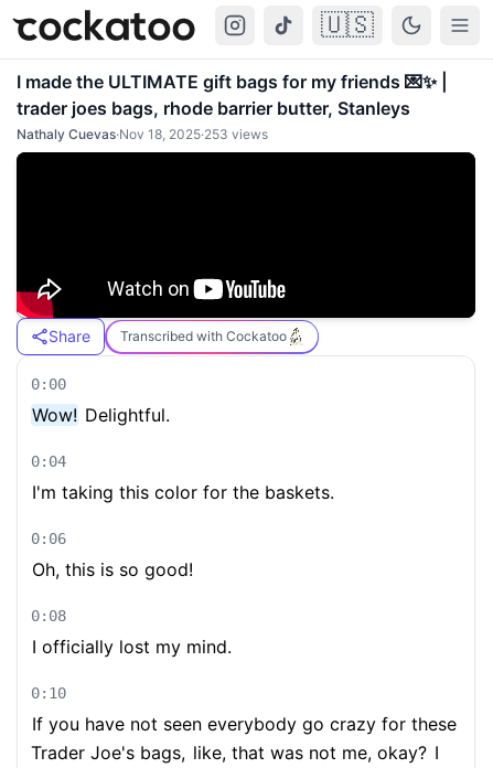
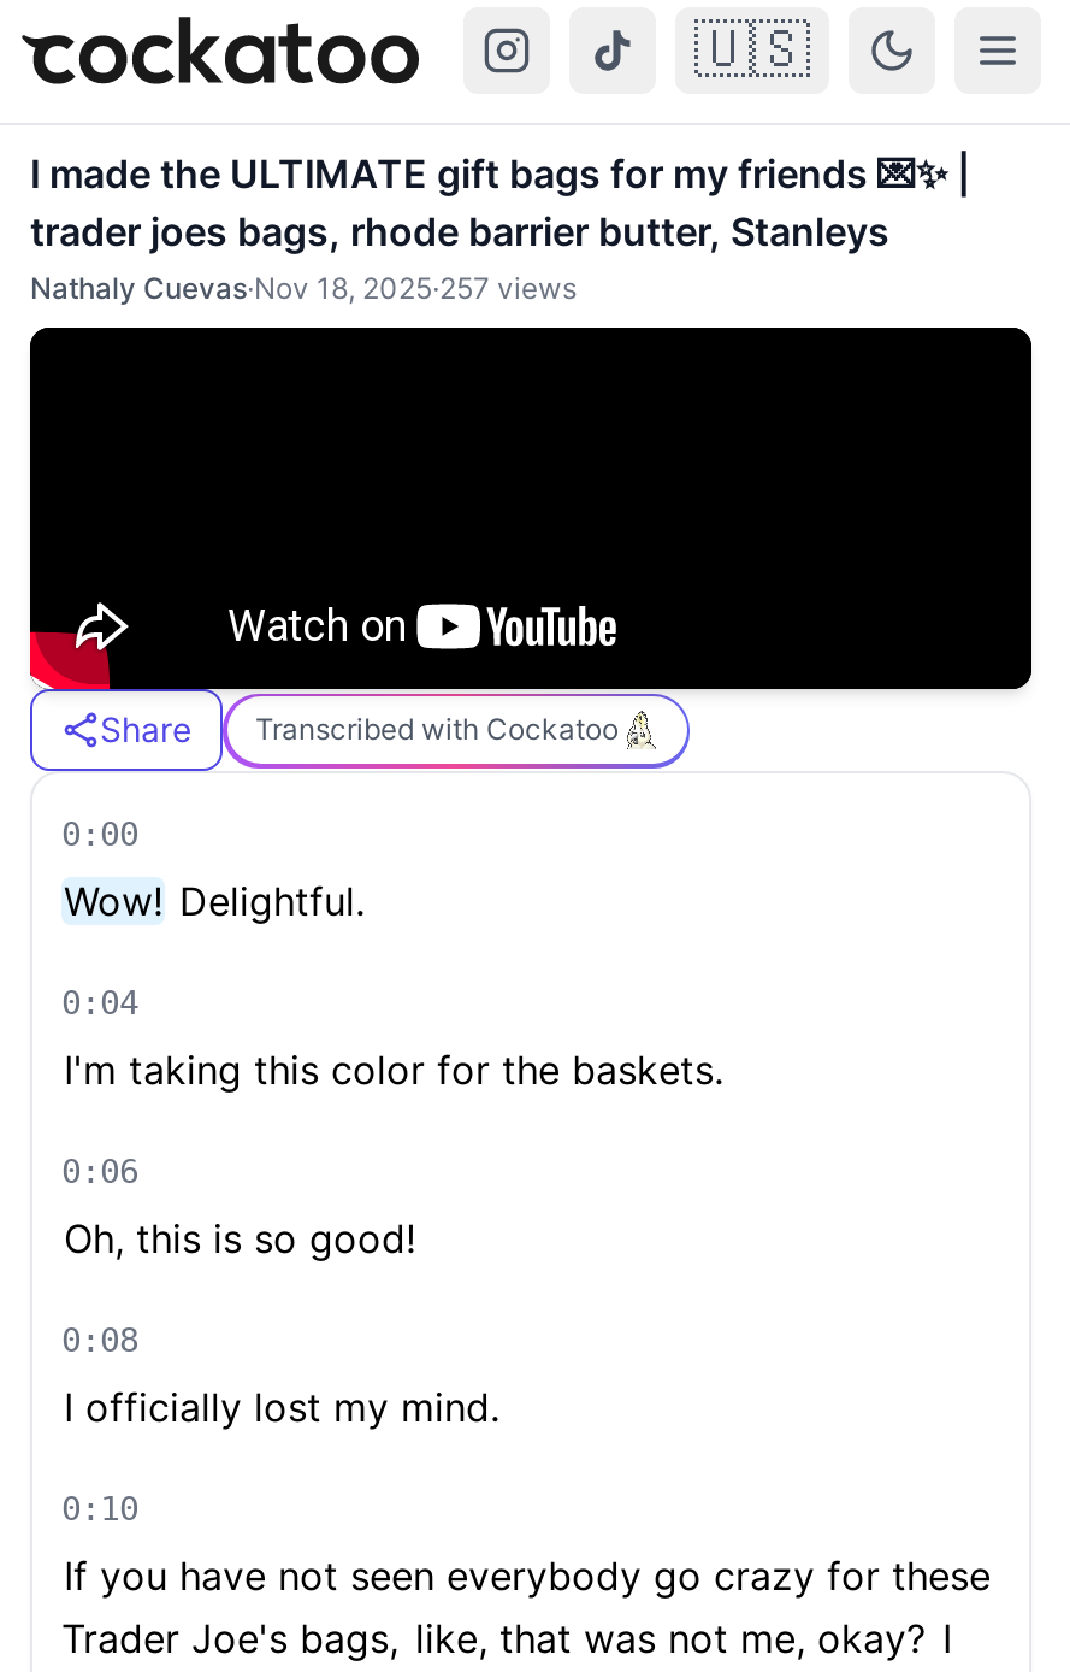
[17,126,268,142] Nathaly Cuevas·Nov 18, 2025·253 views -> [30,270,577,306] Nathaly Cuevas·Nov 18, 2025·257 views

